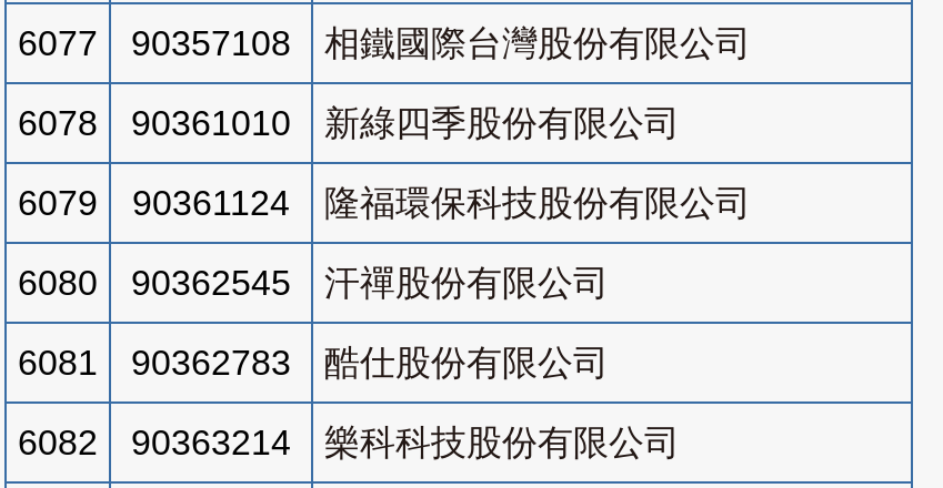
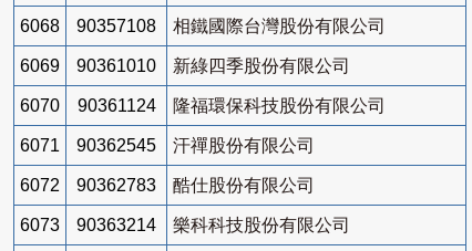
[18,24,751,62] 6077 90357108 相鐵國際台灣股份有限公司 -> [20,16,386,35] 6068 90357108 相鐵國際台灣股份有限公司
[18,104,680,142] 6078 90361010 新綠四季股份有限公司 -> [20,56,350,75] 6069 90361010 新綠四季股份有限公司
[18,184,751,222] 6079 90361124 隆福環保科技股份有限公司 -> [20,96,386,115] 6070 90361124 隆福環保科技股份有限公司
[18,264,609,301] 6080 90362545 汗禪股份有限公司 -> [20,136,315,155] 6071 90362545 汗禪股份有限公司
[18,344,609,381] 6081 90362783 酷仕股份有限公司 -> [20,176,315,194] 6072 90362783 酷仕股份有限公司
[18,423,680,461] 6082 90363214 樂科科技股份有限公司 -> [20,216,350,234] 6073 90363214 樂科科技股份有限公司

